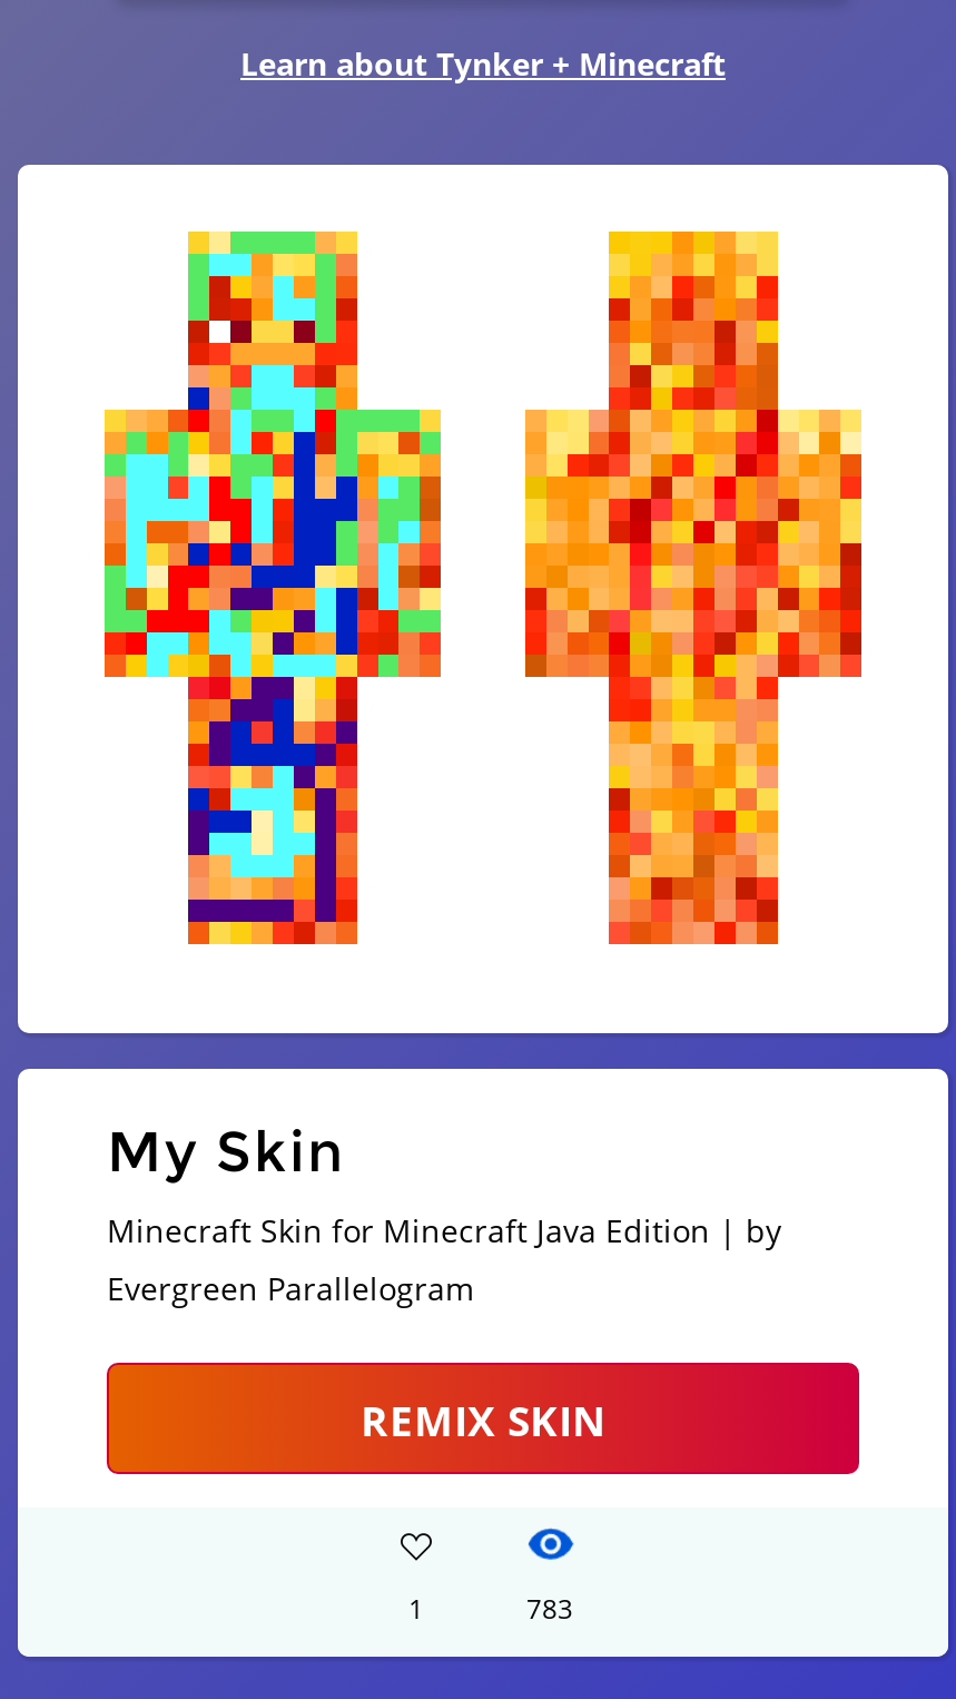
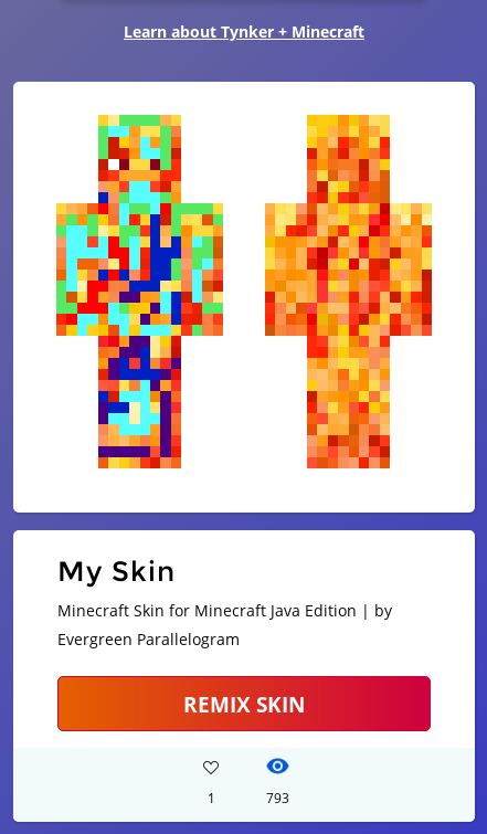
[526,1591,573,1628] 783 -> [266,789,289,808] 793

